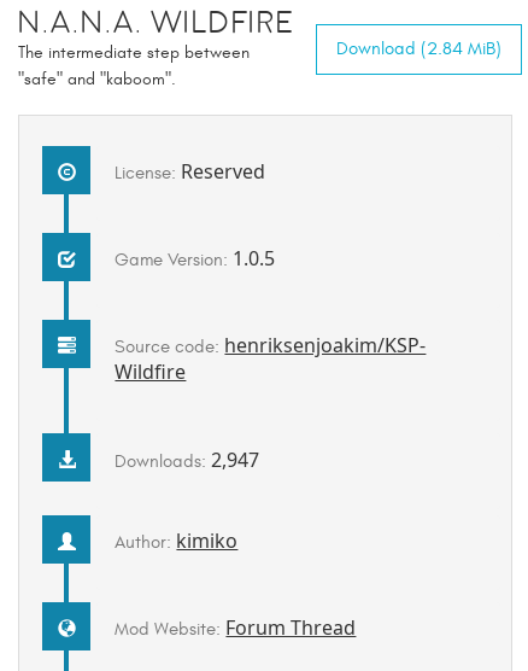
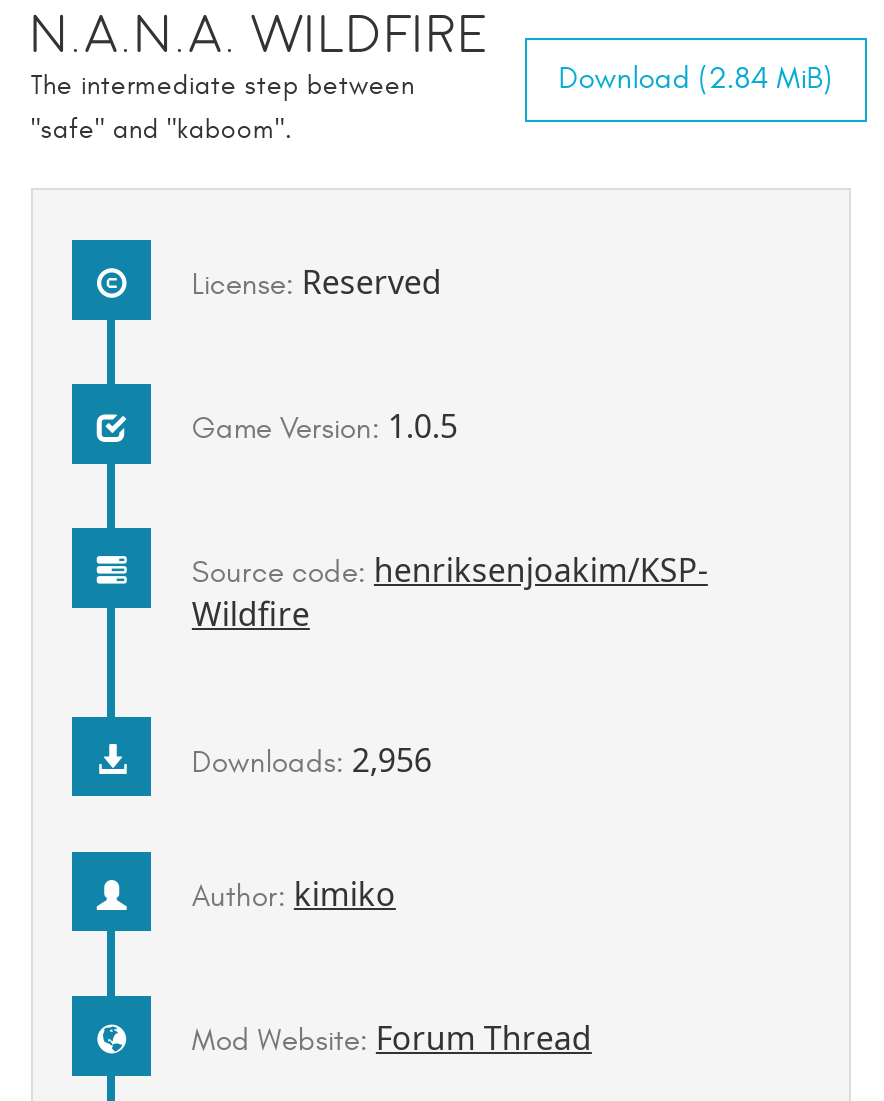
[115,446,260,472] Downloads: 2,947 -> [192,737,432,781] Downloads: 2,956

